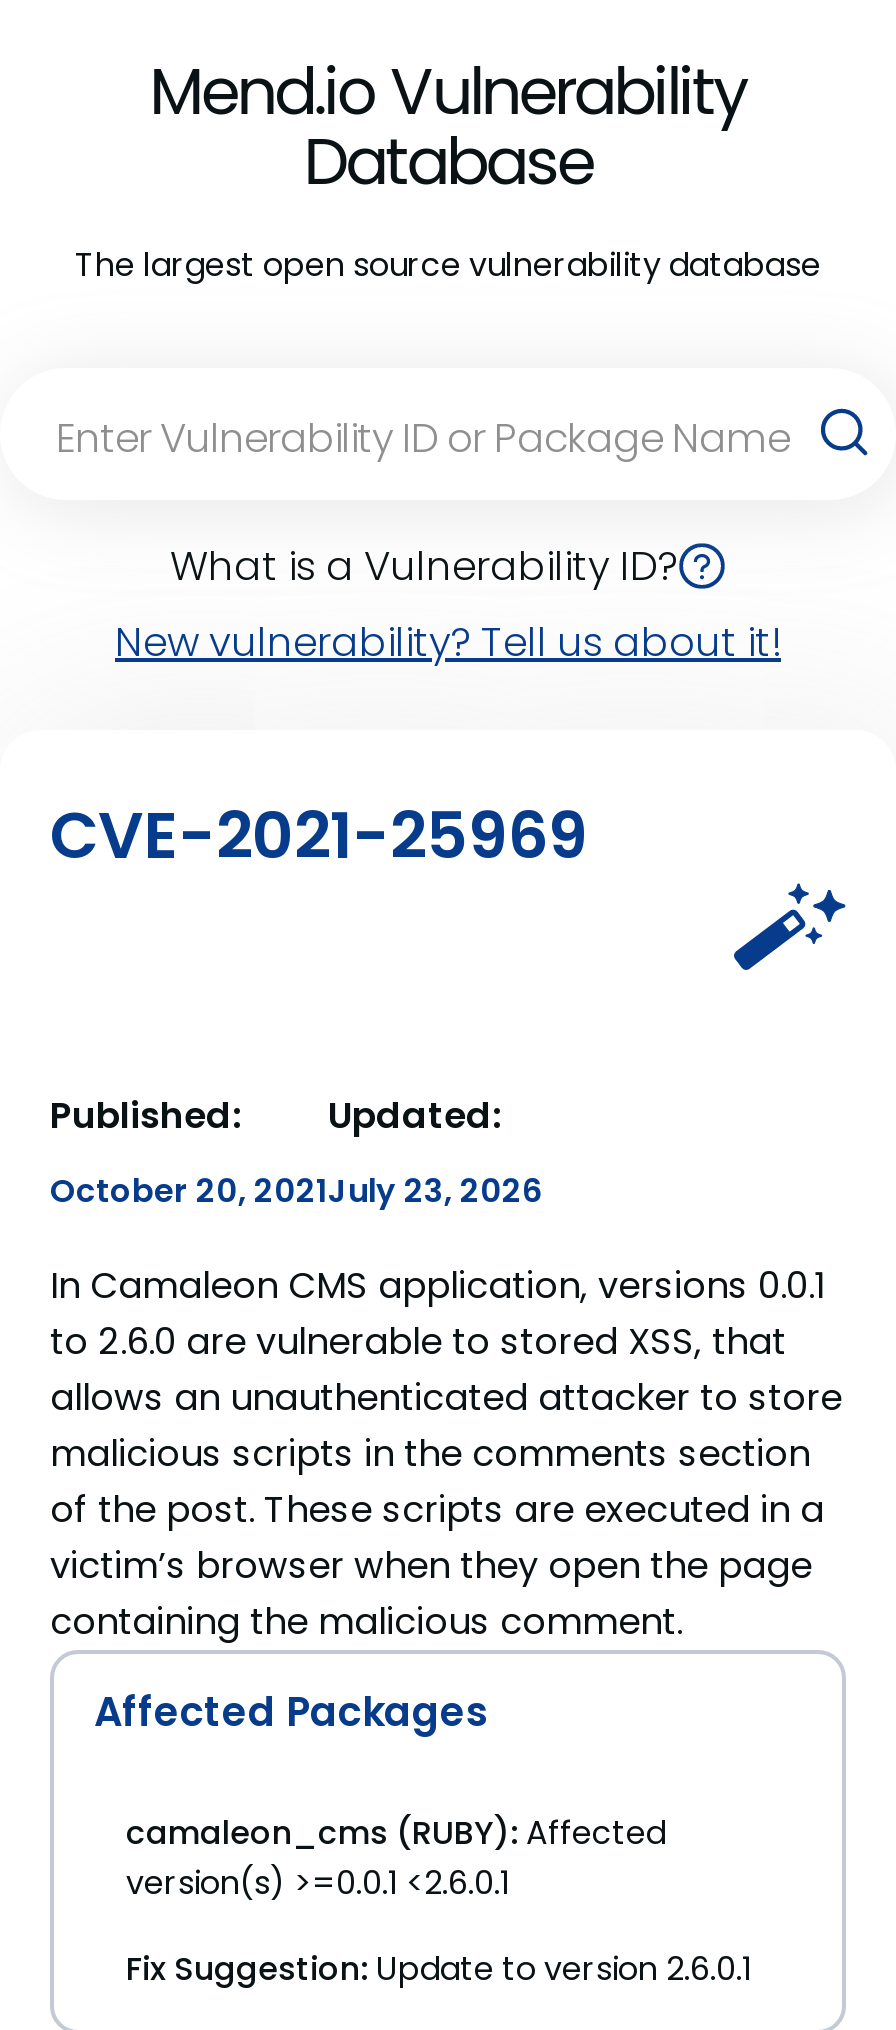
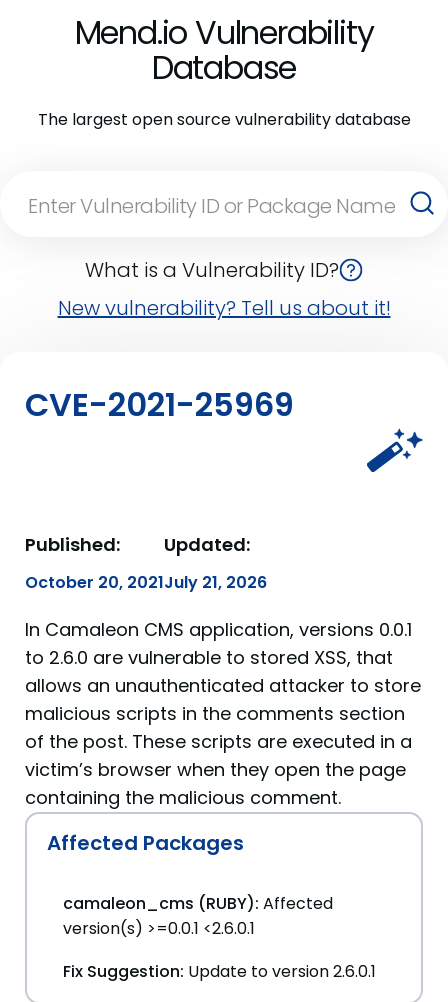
[50,1168,542,1214] October 20, 2021 July 23, 2026 -> [25,571,267,594] October 20, 2021 July 21, 2026

